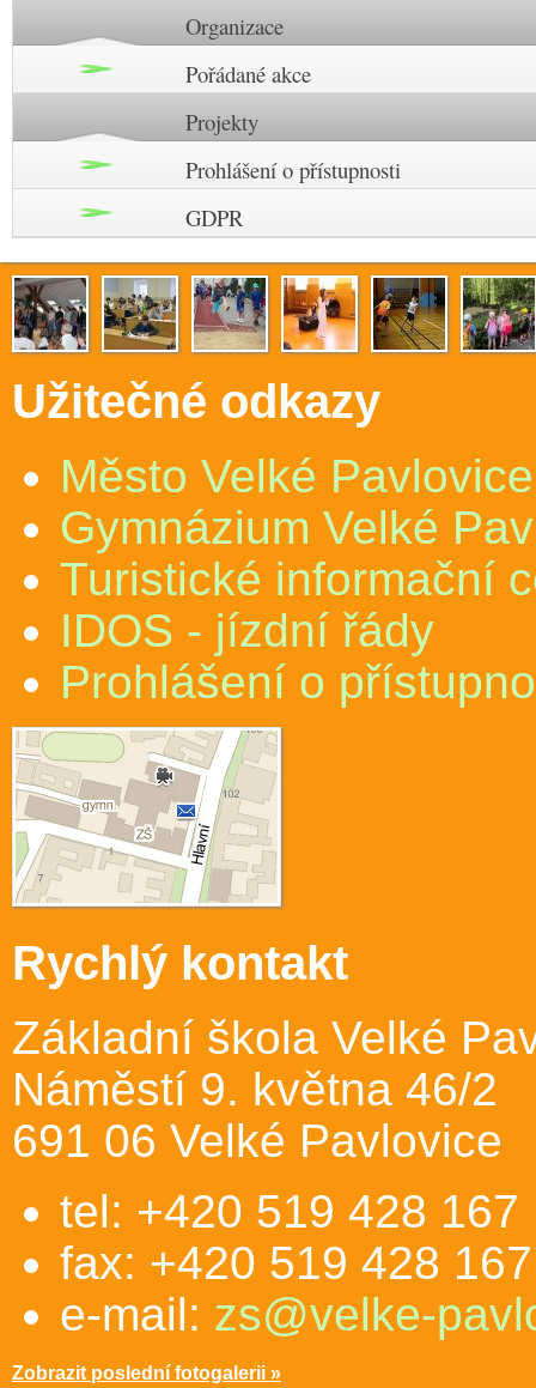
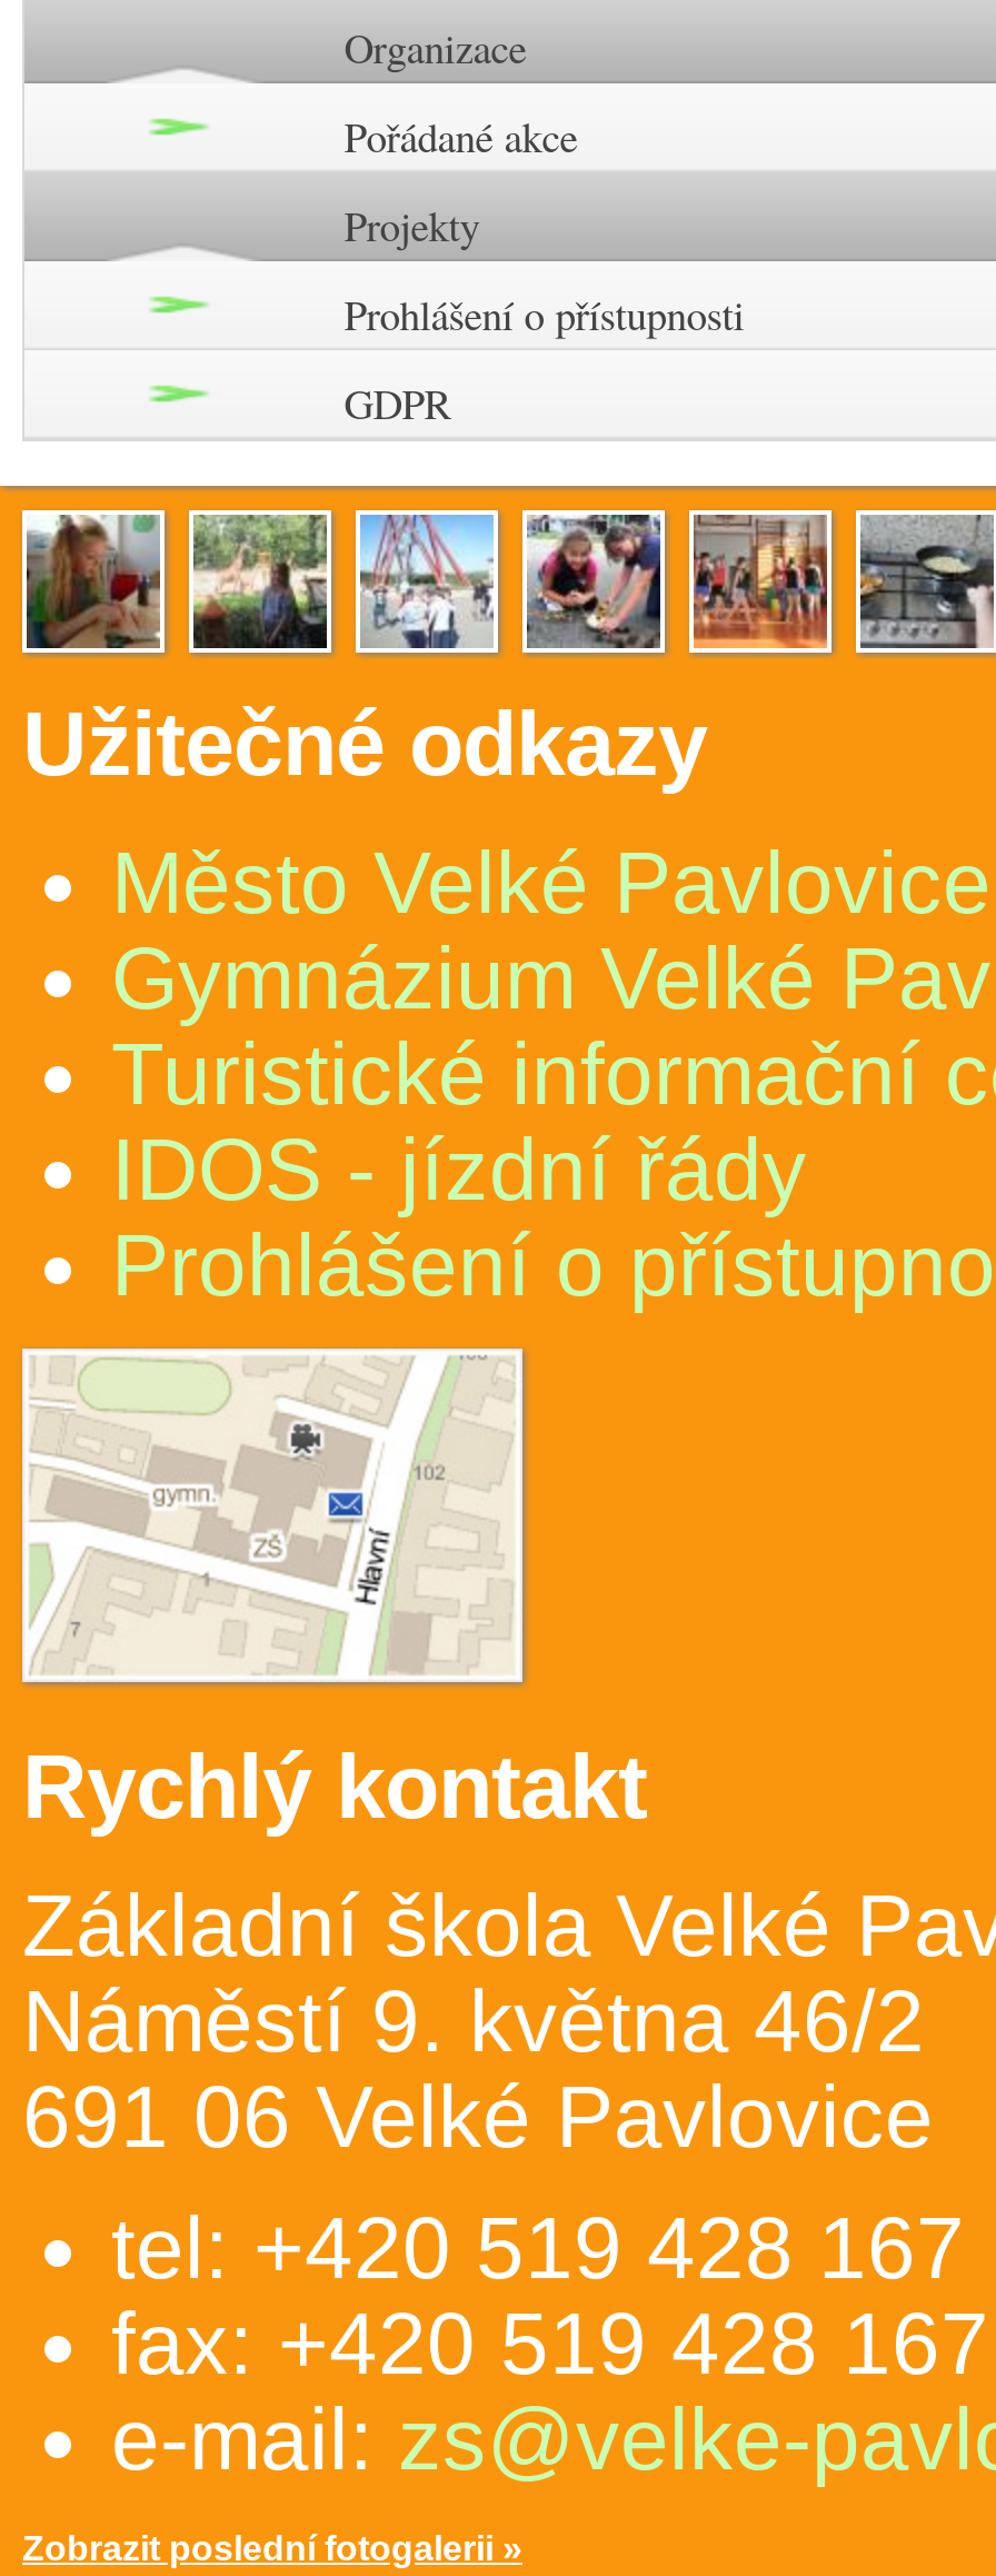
[13,277,87,351] [image] -> [24,513,162,650] [image]
[103,279,177,350] [image] -> [191,515,329,650] [image]
[193,277,267,350] [image] -> [358,513,496,650] [image]
[282,277,357,351] [image] -> [525,513,663,650] [image]
[372,277,446,351] [image] -> [691,513,827,648] [image]
[462,278,532,350] [image] -> [858,513,989,648] [image]

